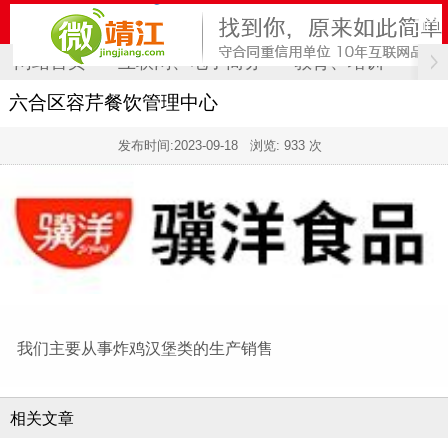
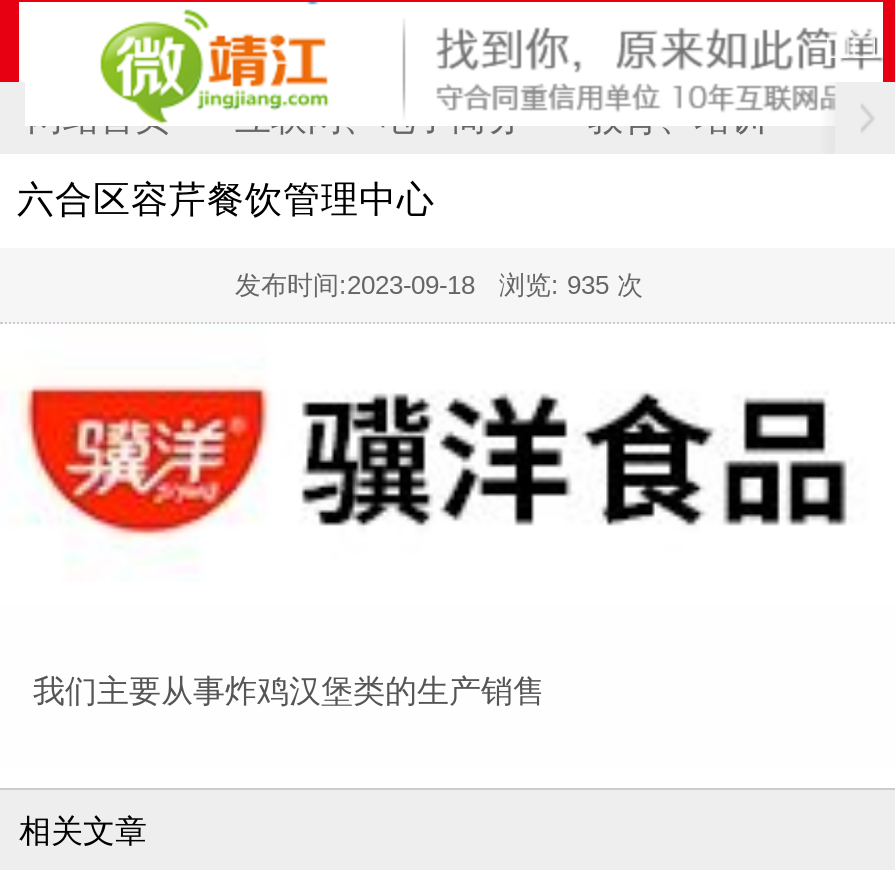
[118,137,330,152] 发布时间:2023-09-18浏览: 933 次 -> [235,269,659,299] 发布时间:2023-09-18浏览: 935 次

